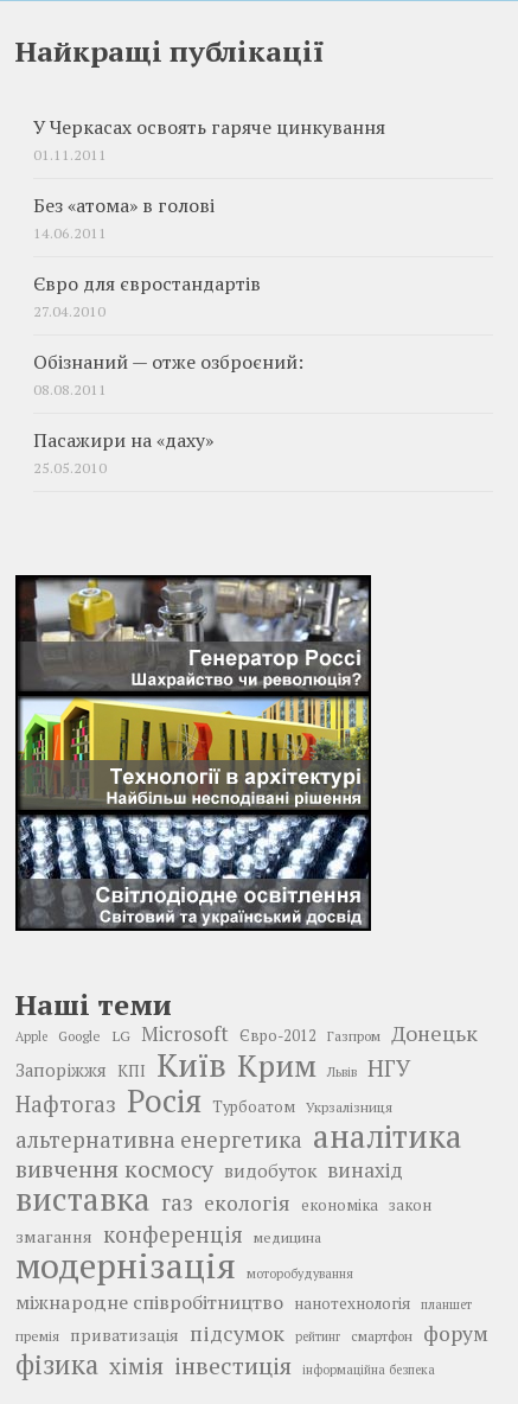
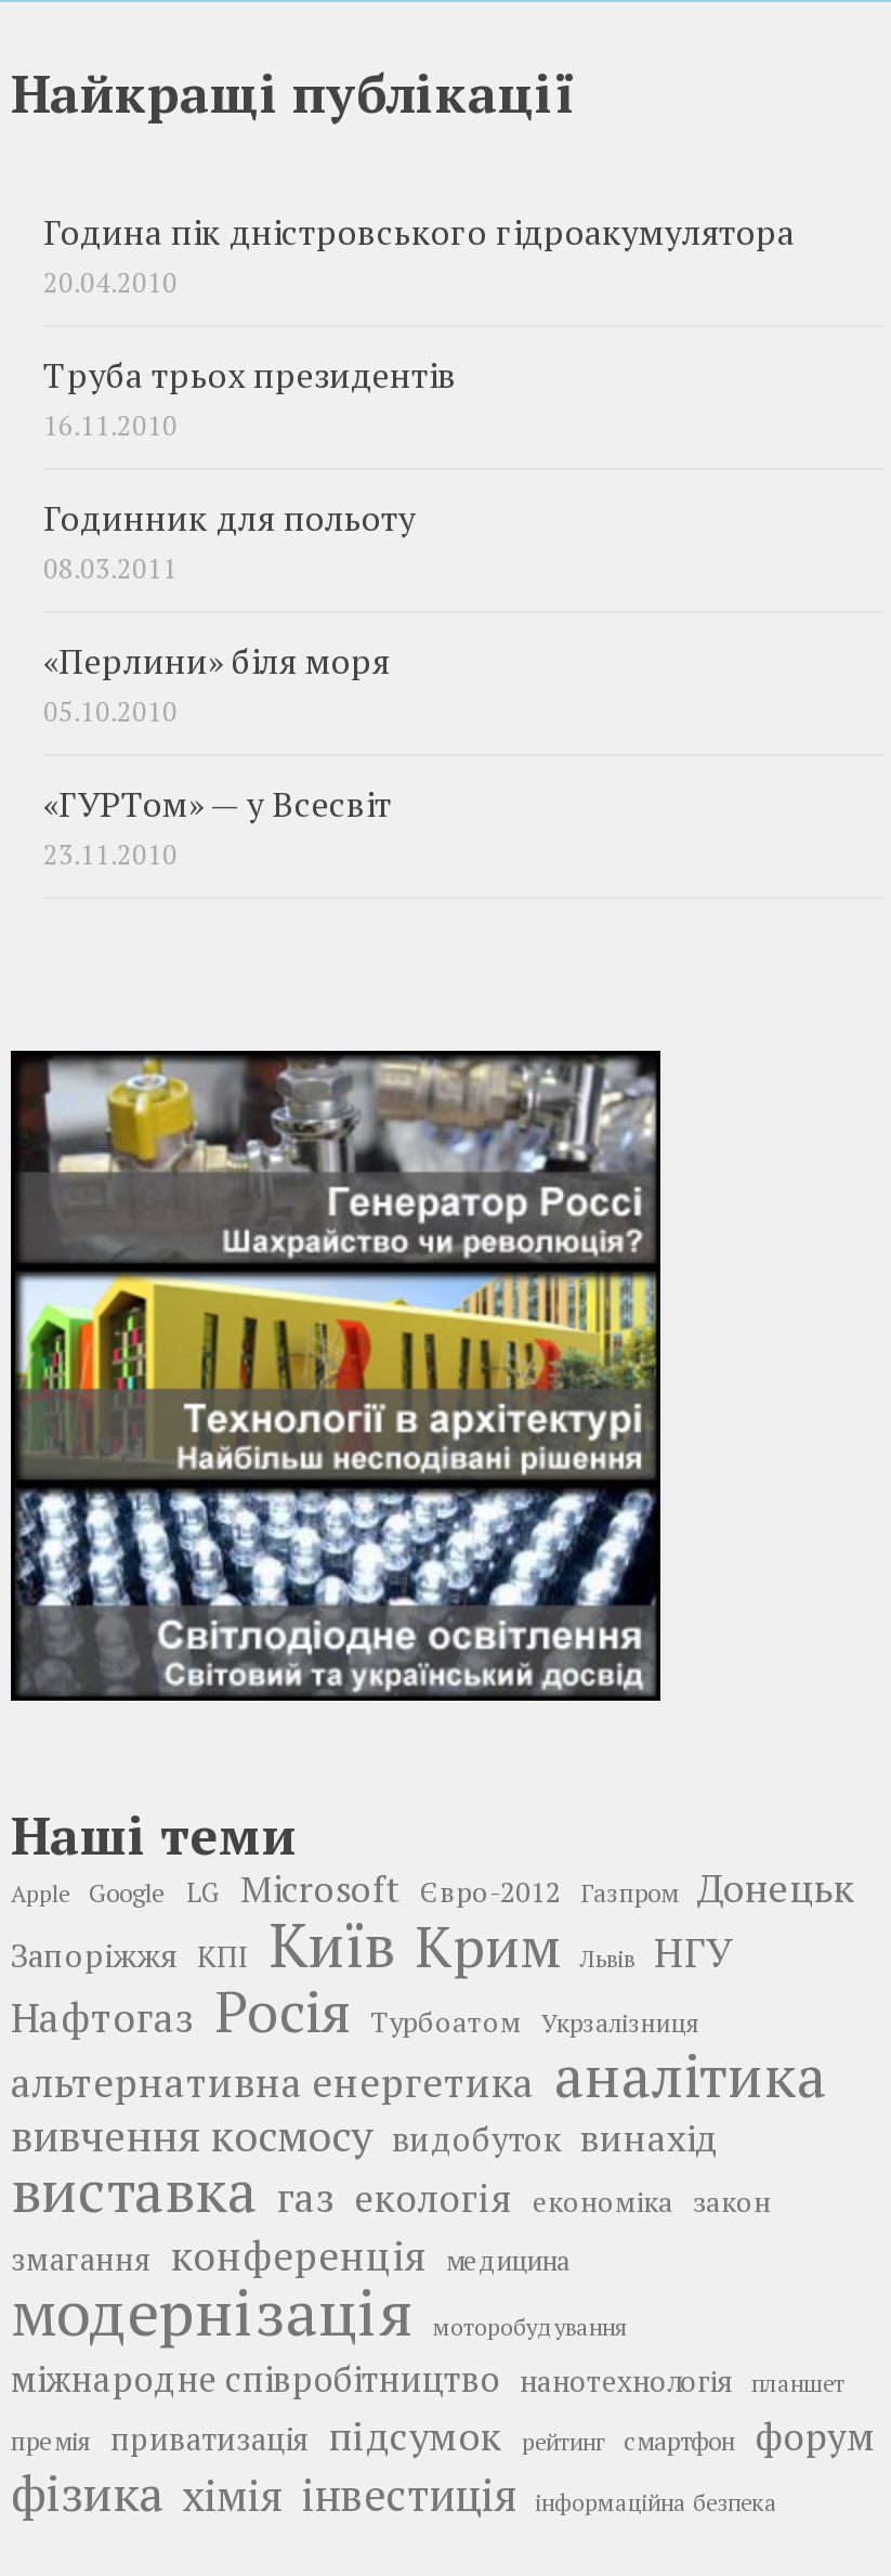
[33,115,385,165] У Черкасах освоять гаряче цинкування | 01.11.2011 -> [43,211,795,302] Година пік дністровського гідроакумулятора | 20.04.2010
[33,194,215,244] Без «атома» в голові | 14.06.2011 -> [43,354,457,445] Труба трьох президентів | 16.11.2010
[33,272,261,322] Євро для євростандартів | 27.04.2010 -> [43,497,416,588] Годинник для польоту | 08.03.2011
[33,350,303,400] Обізнаний — отже озброєний: | 08.08.2011 -> [43,640,390,731] «Перлини» біля моря | 05.10.2010
[33,429,213,478] Пасажири на «даху» | 25.05.2010 -> [43,783,392,874] «ГУРТом» — у Всесвіт | 23.11.2010

